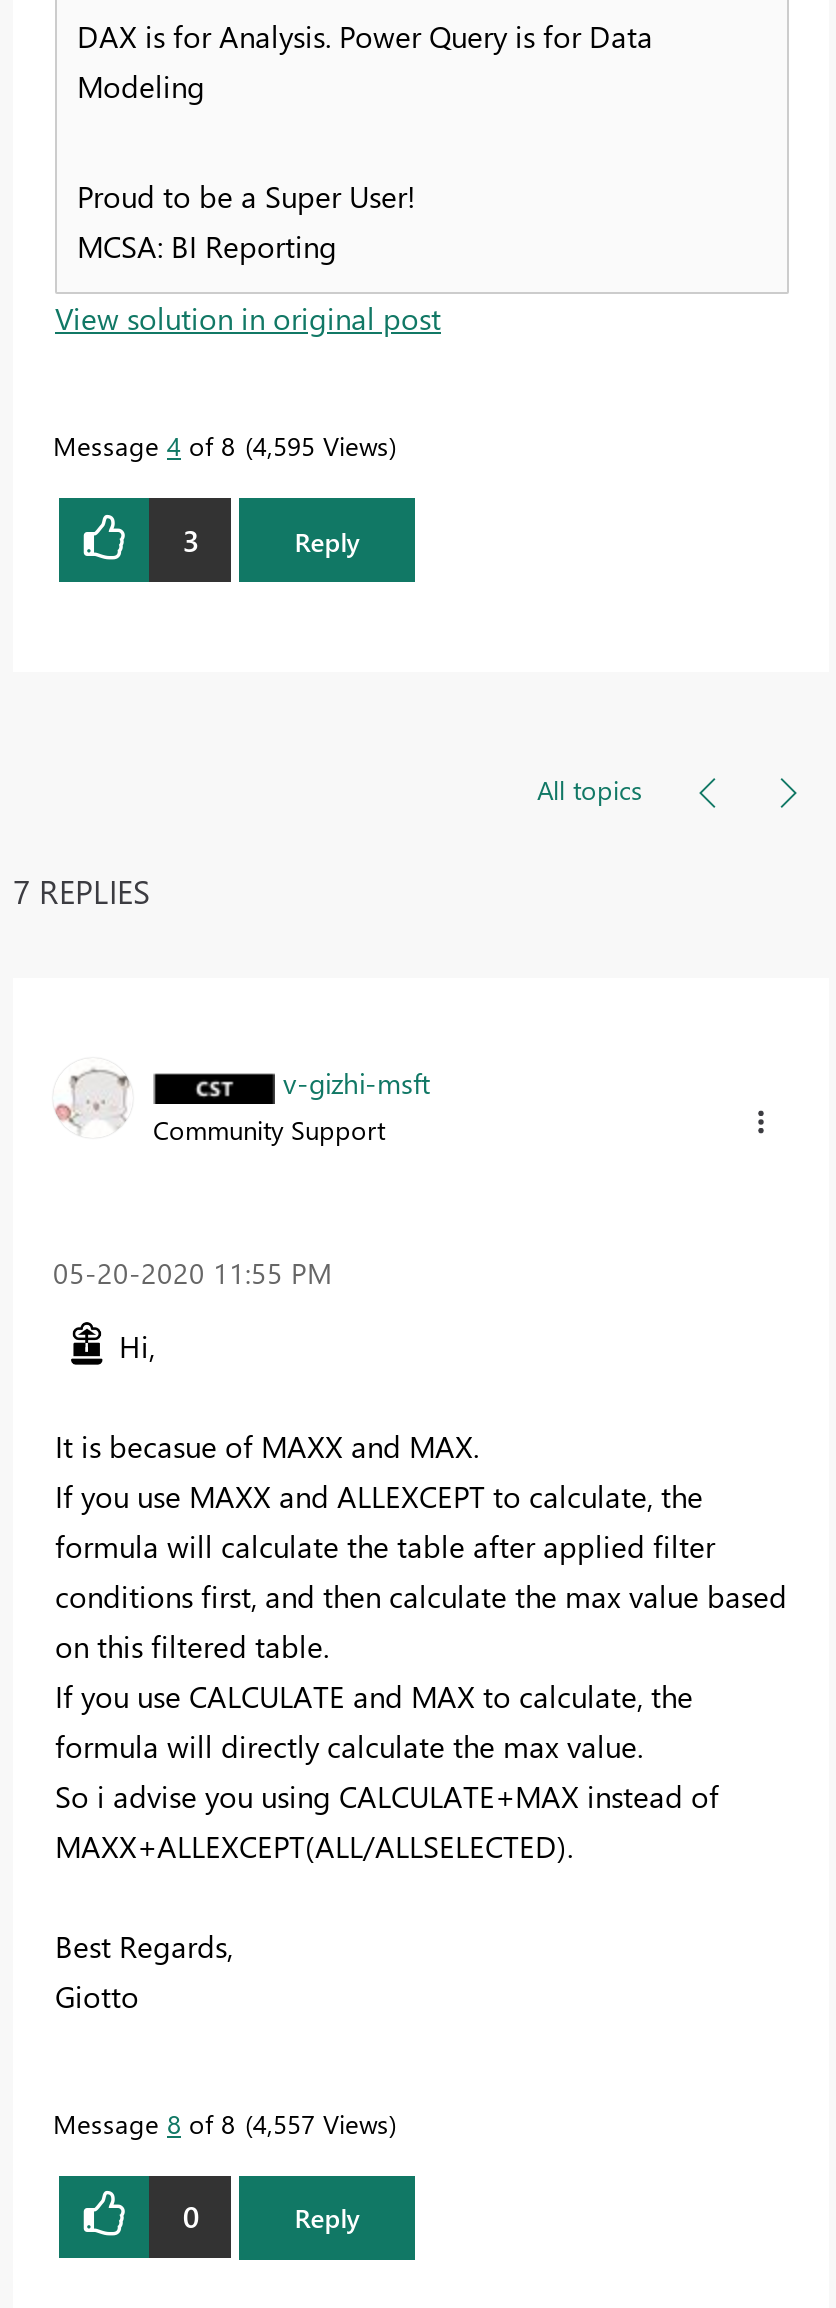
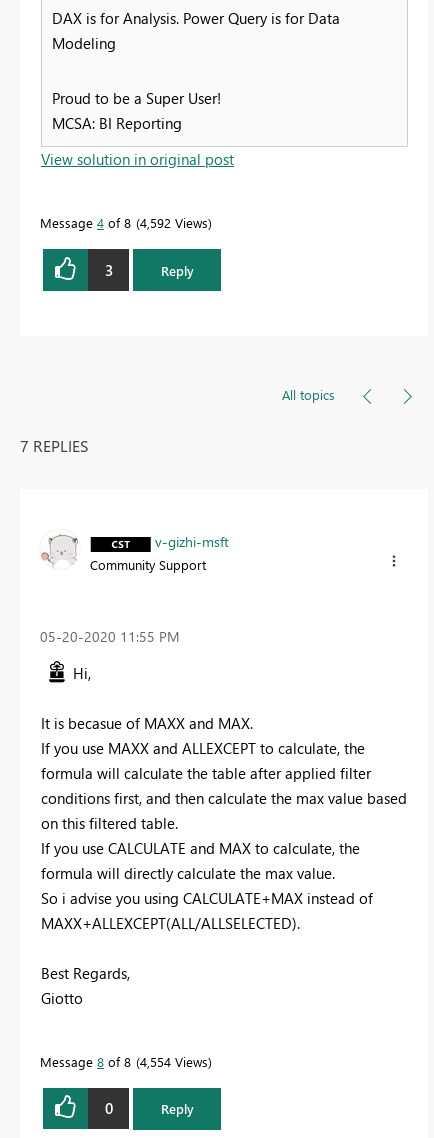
[53,428,389,462] Message 4 of 8 4,595 Views -> [40,214,208,231] Message 4 of 8 4,592 Views
[53,2105,389,2139] Message 8 of 8 4,557 Views -> [40,1052,208,1069] Message 8 of 8 4,554 Views

